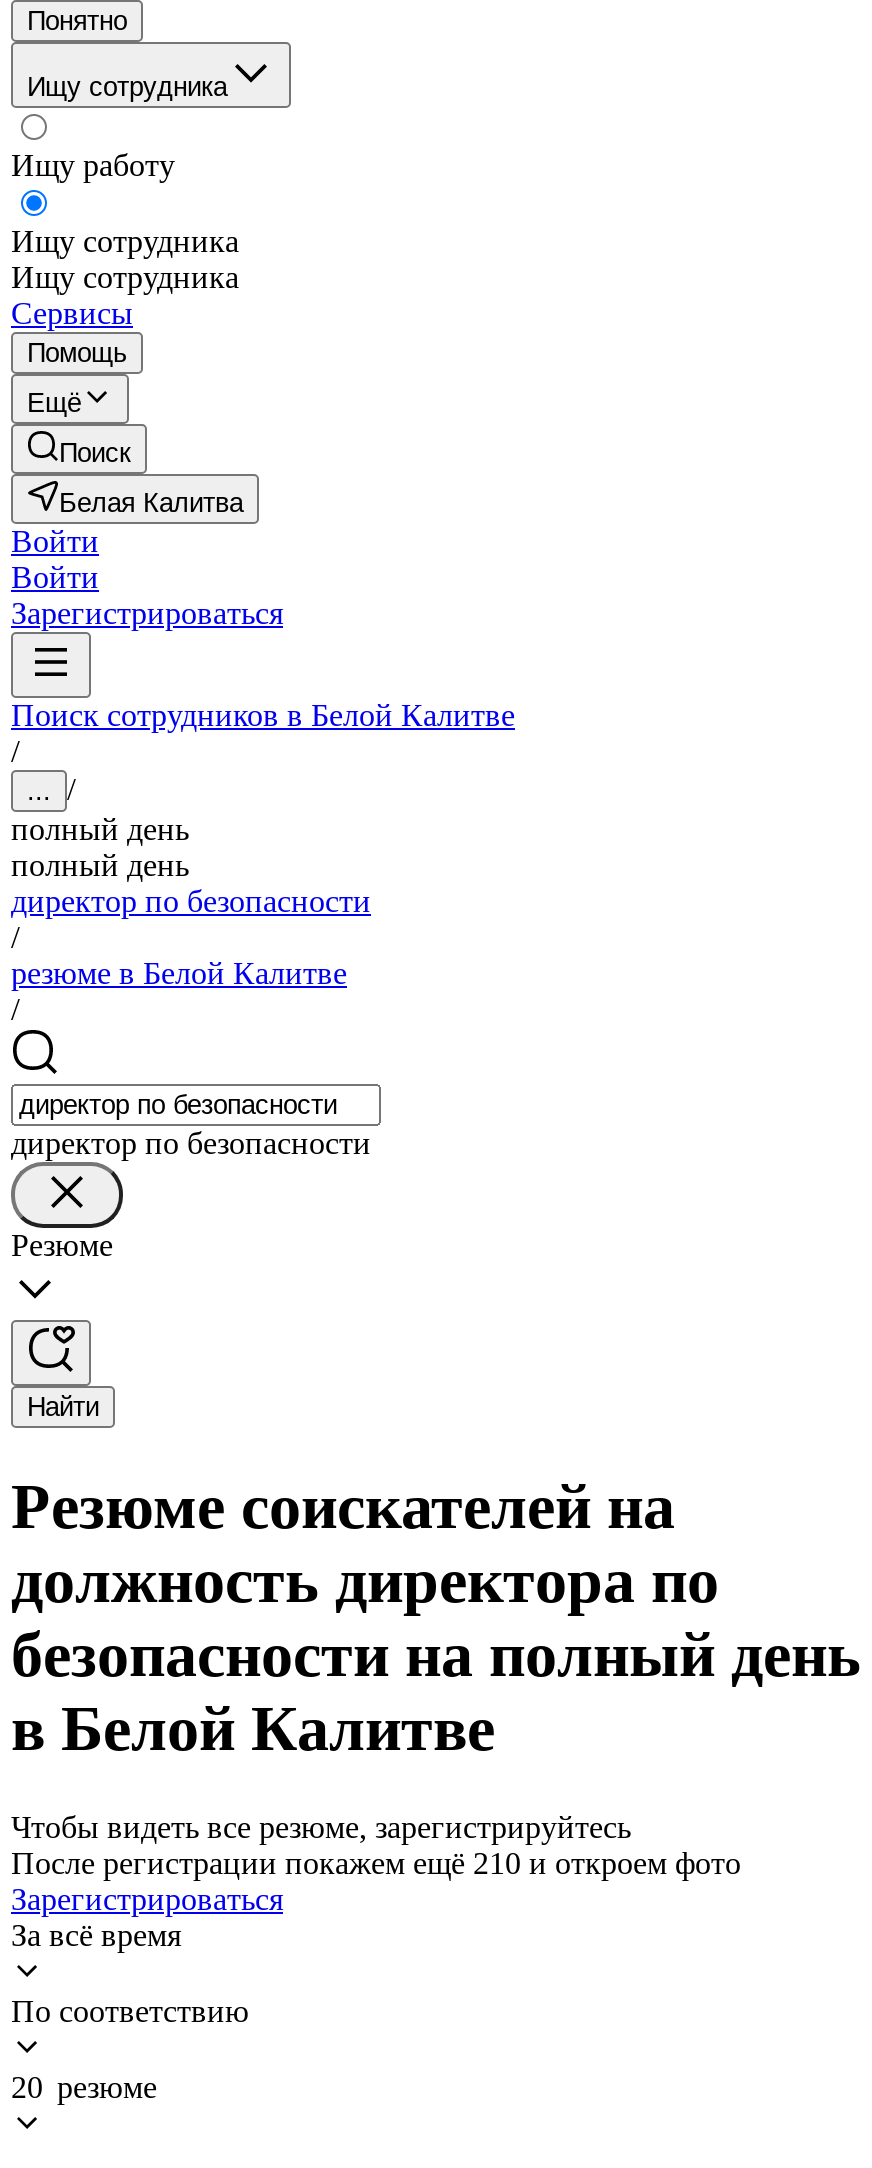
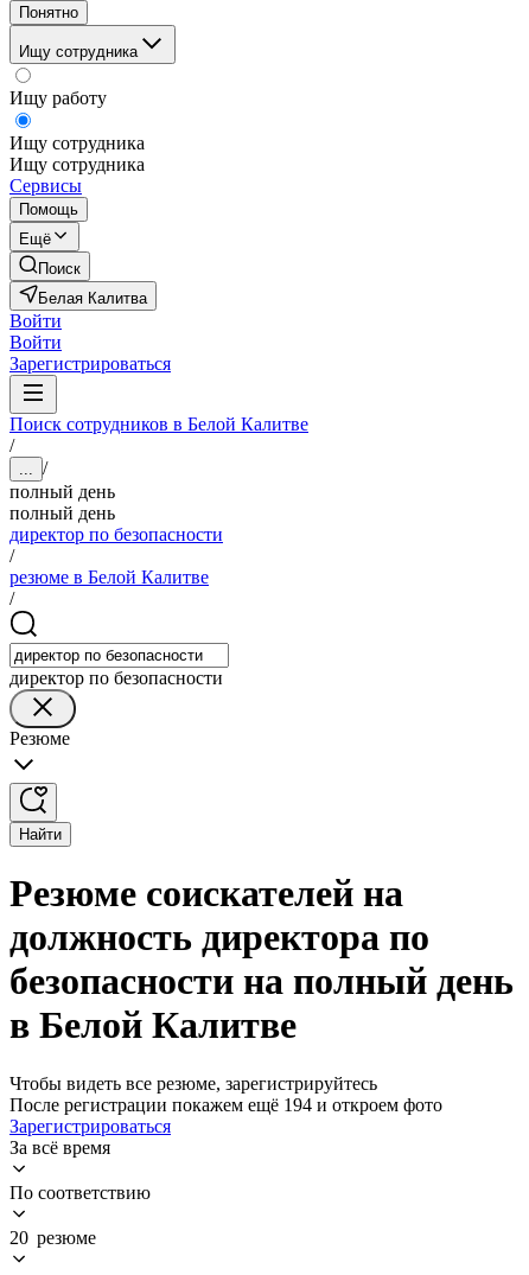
[11,1846,741,1880] После регистрации покажем ещё 210 и откроем фото -> [9,1095,442,1115] После регистрации покажем ещё 194 и откроем фото

